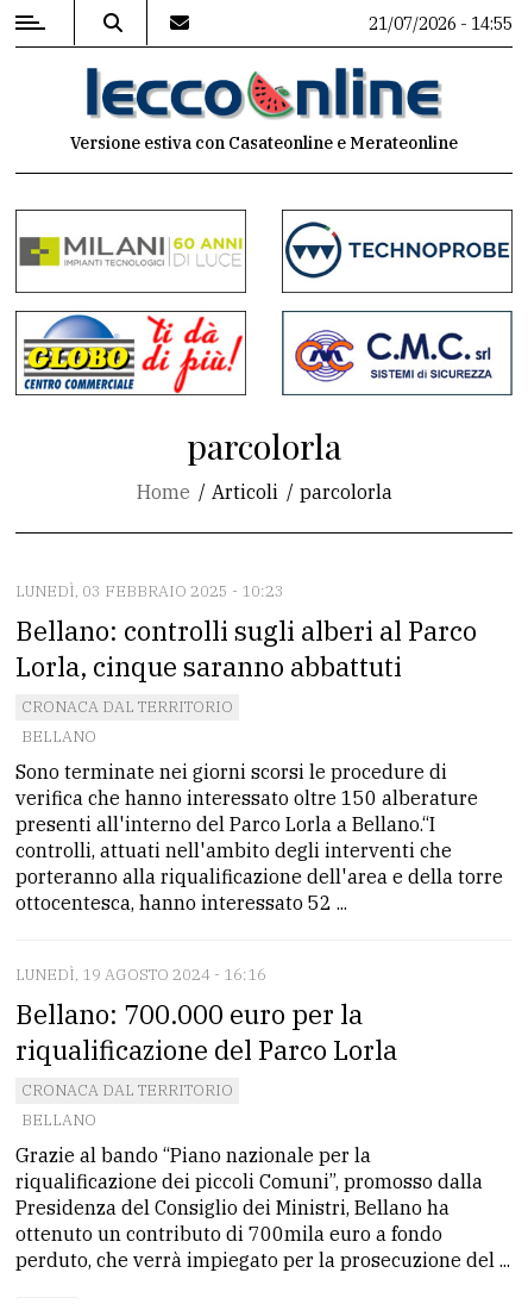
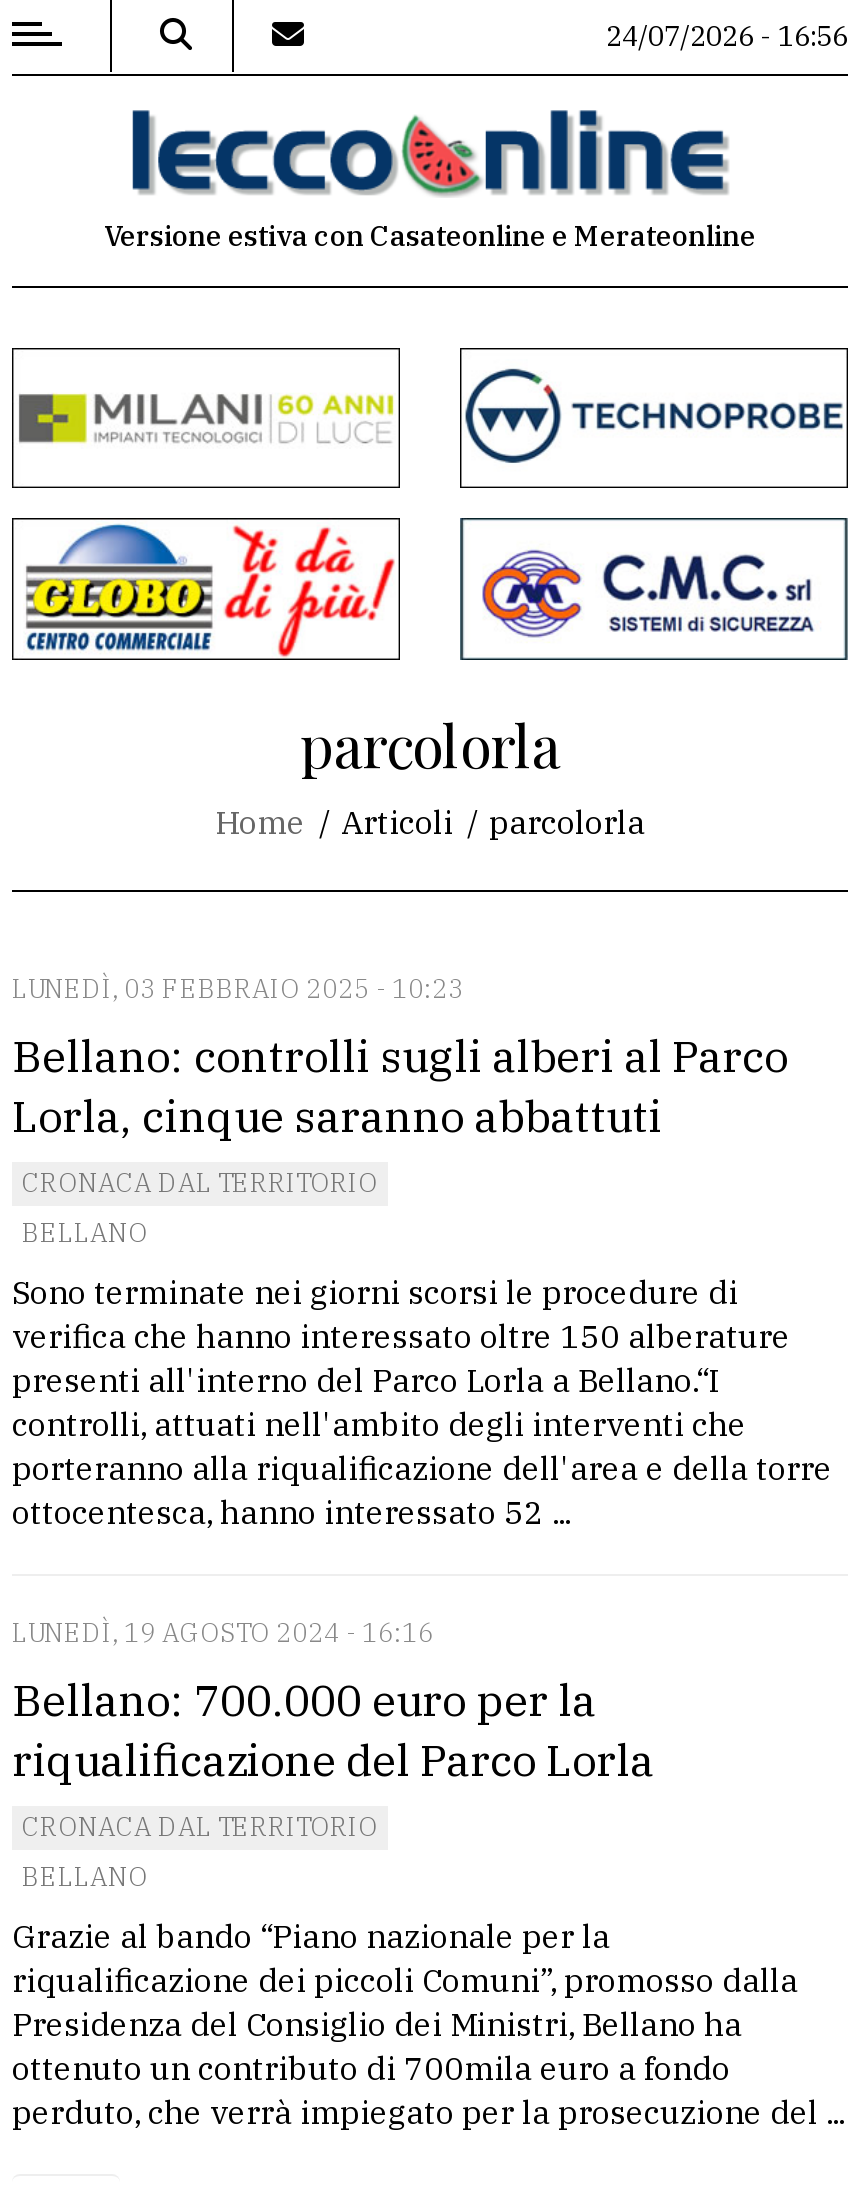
[369,13,513,35] 21/07/2026 - 14:55 -> [606,18,848,54] 24/07/2026 - 16:56

